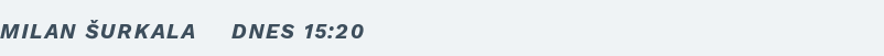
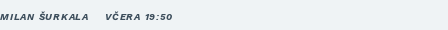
[0,19,365,43] MILAN ŠURKALA DNES 15:20 -> [0,11,172,22] MILAN ŠURKALA VČERA 19:50

